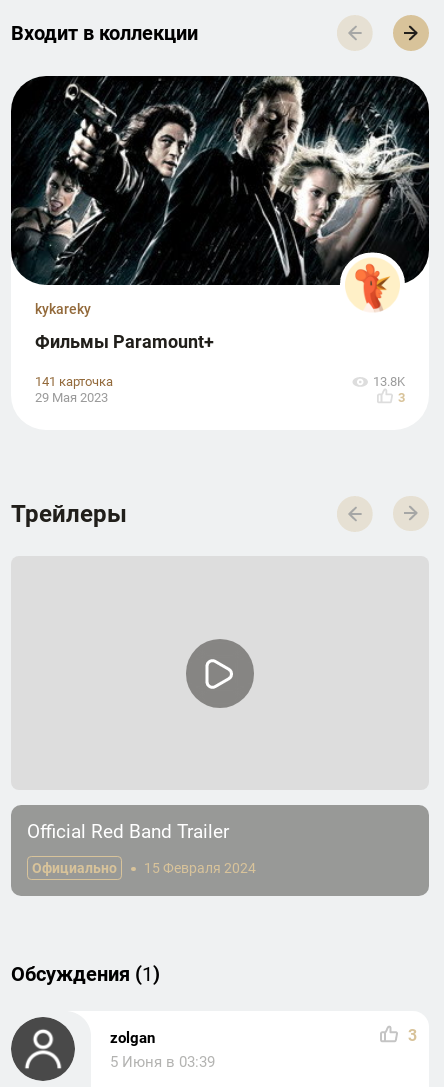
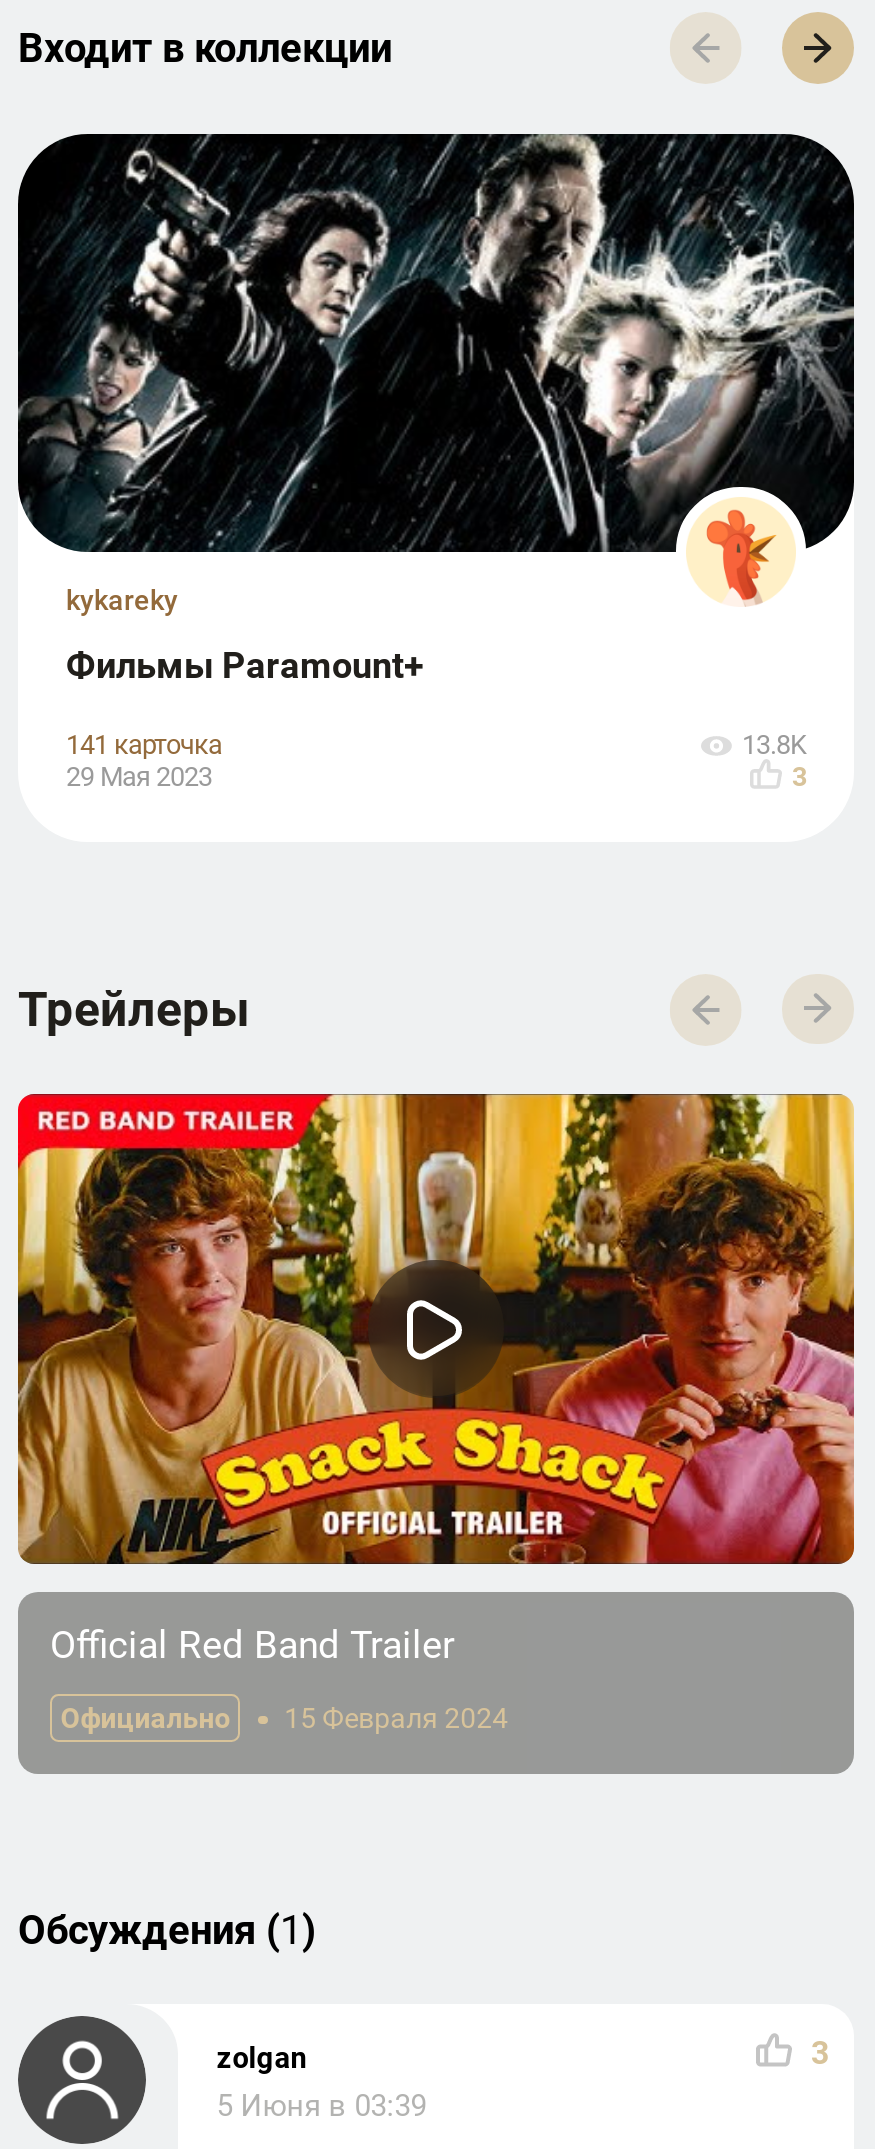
none -> [16,1092,856,1566] [image]

